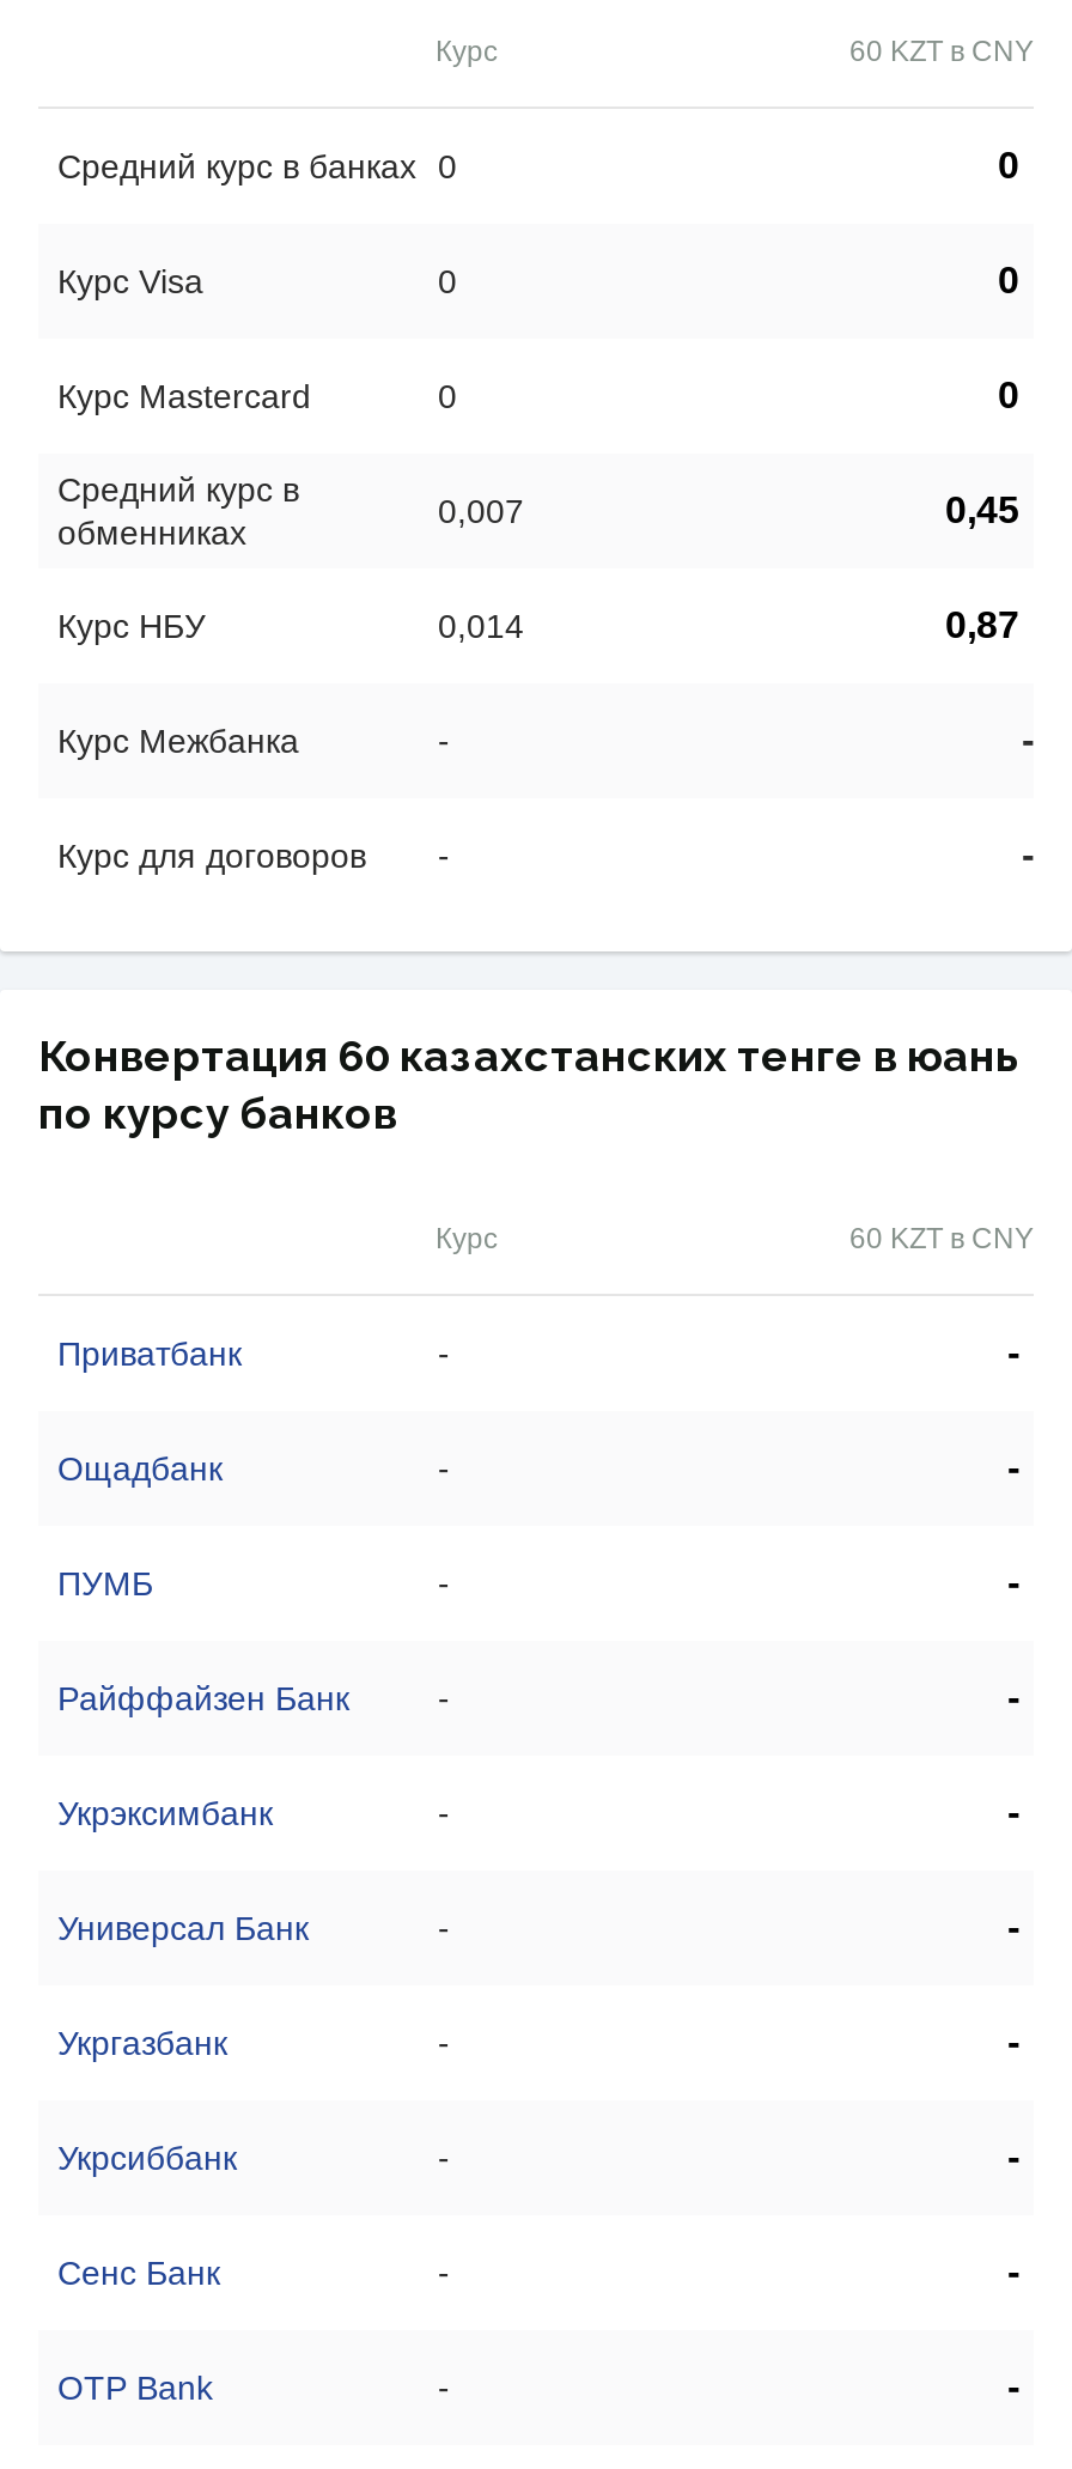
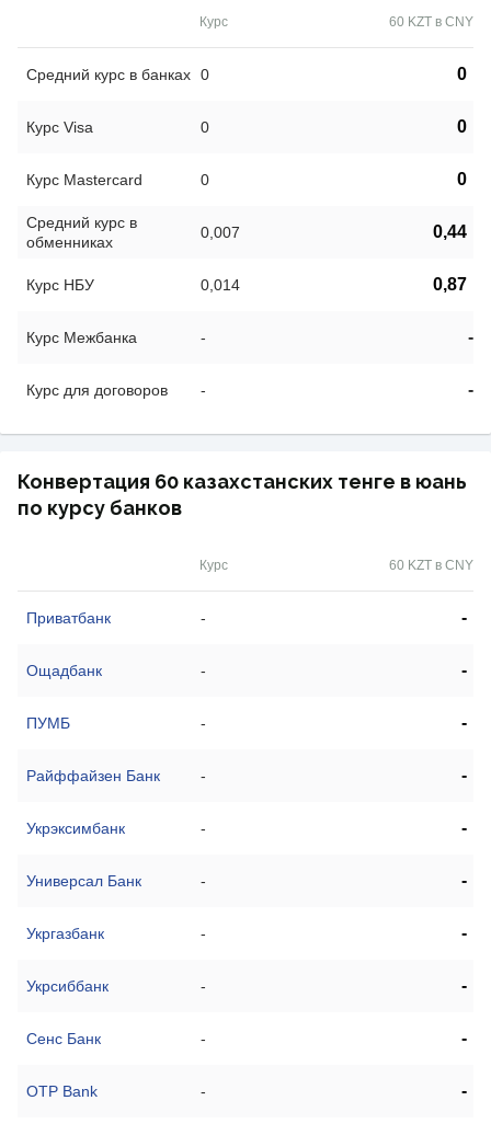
[945,490,1019,531] 0,45 -> [433,223,467,241] 0,44

